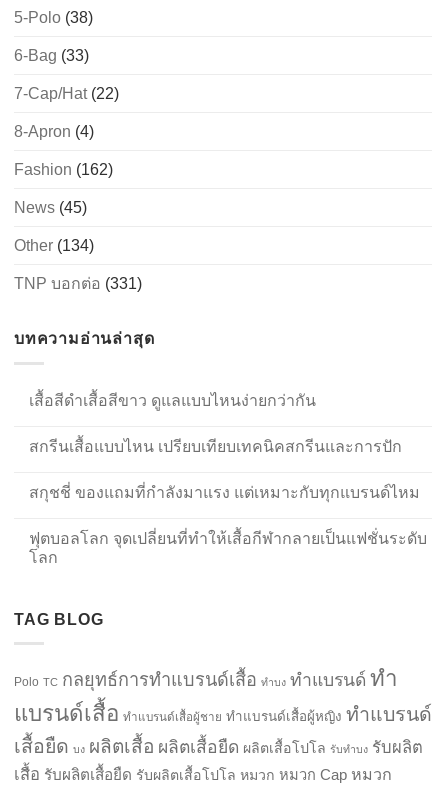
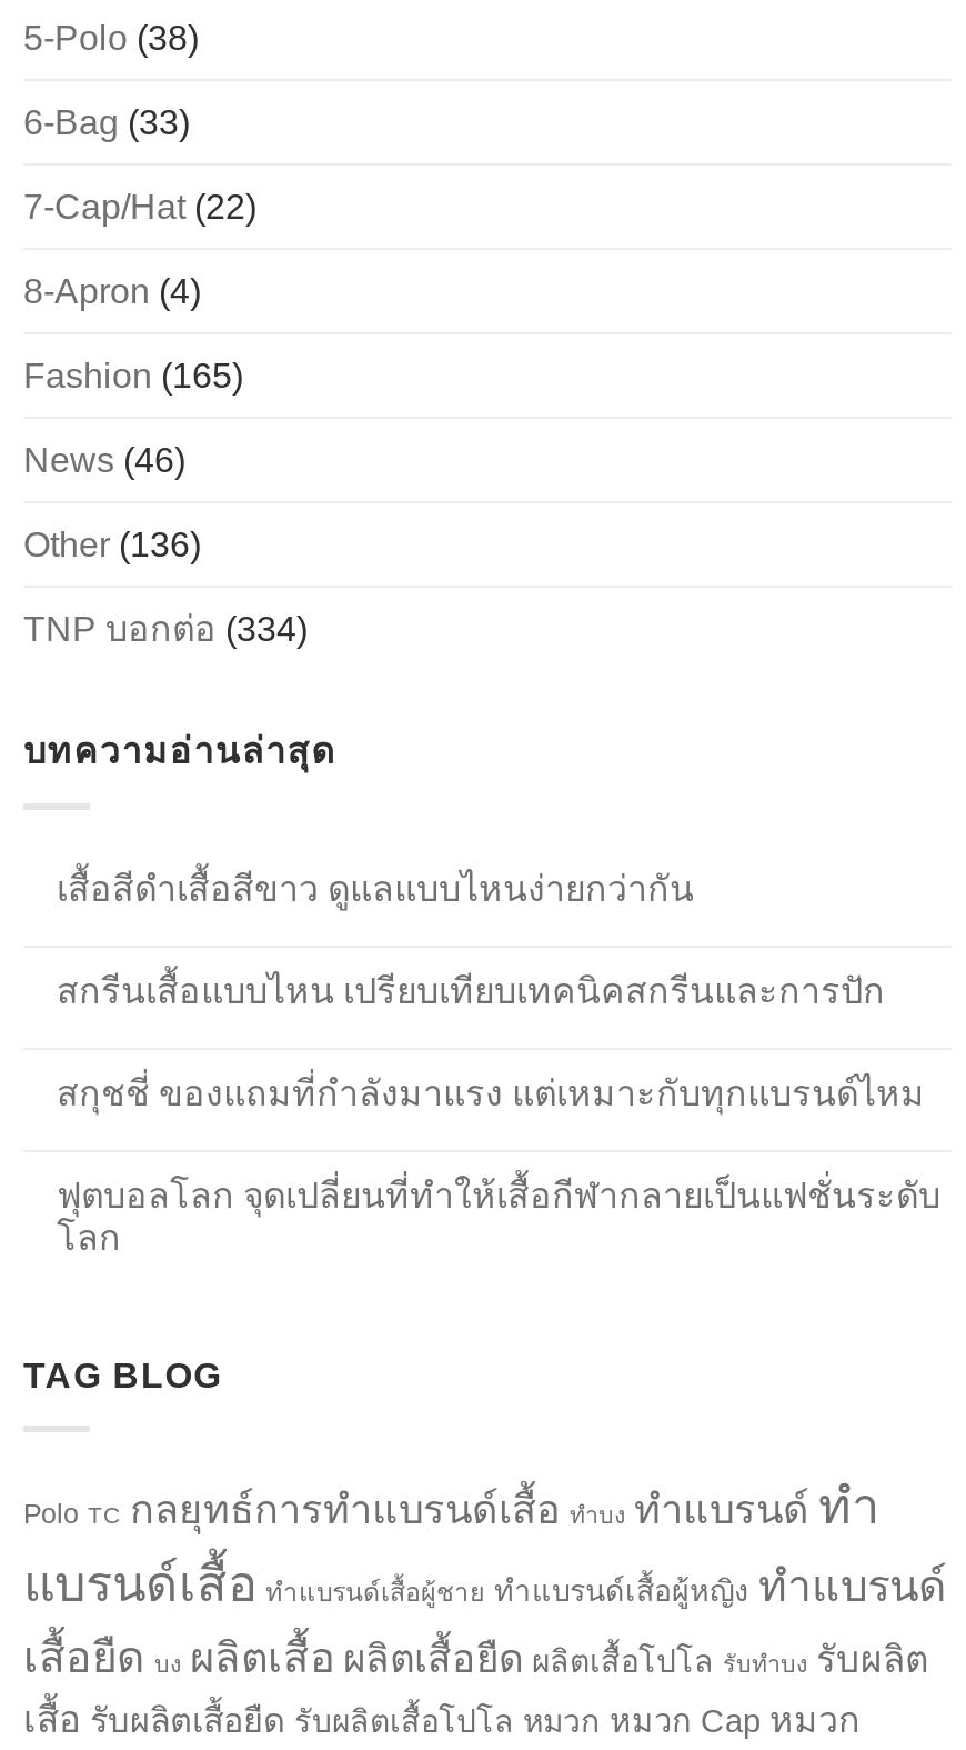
[14,161,113,178] Fashion (162) -> [23,357,243,395] Fashion (165)
[14,199,87,216] News (45) -> [23,442,185,480] News (46)
[14,237,94,254] Other (134) -> [23,526,201,564] Other (136)
[14,275,142,292] TNP บอกต่อ(331) -> [23,611,308,648] TNP บอกต่อ(334)

